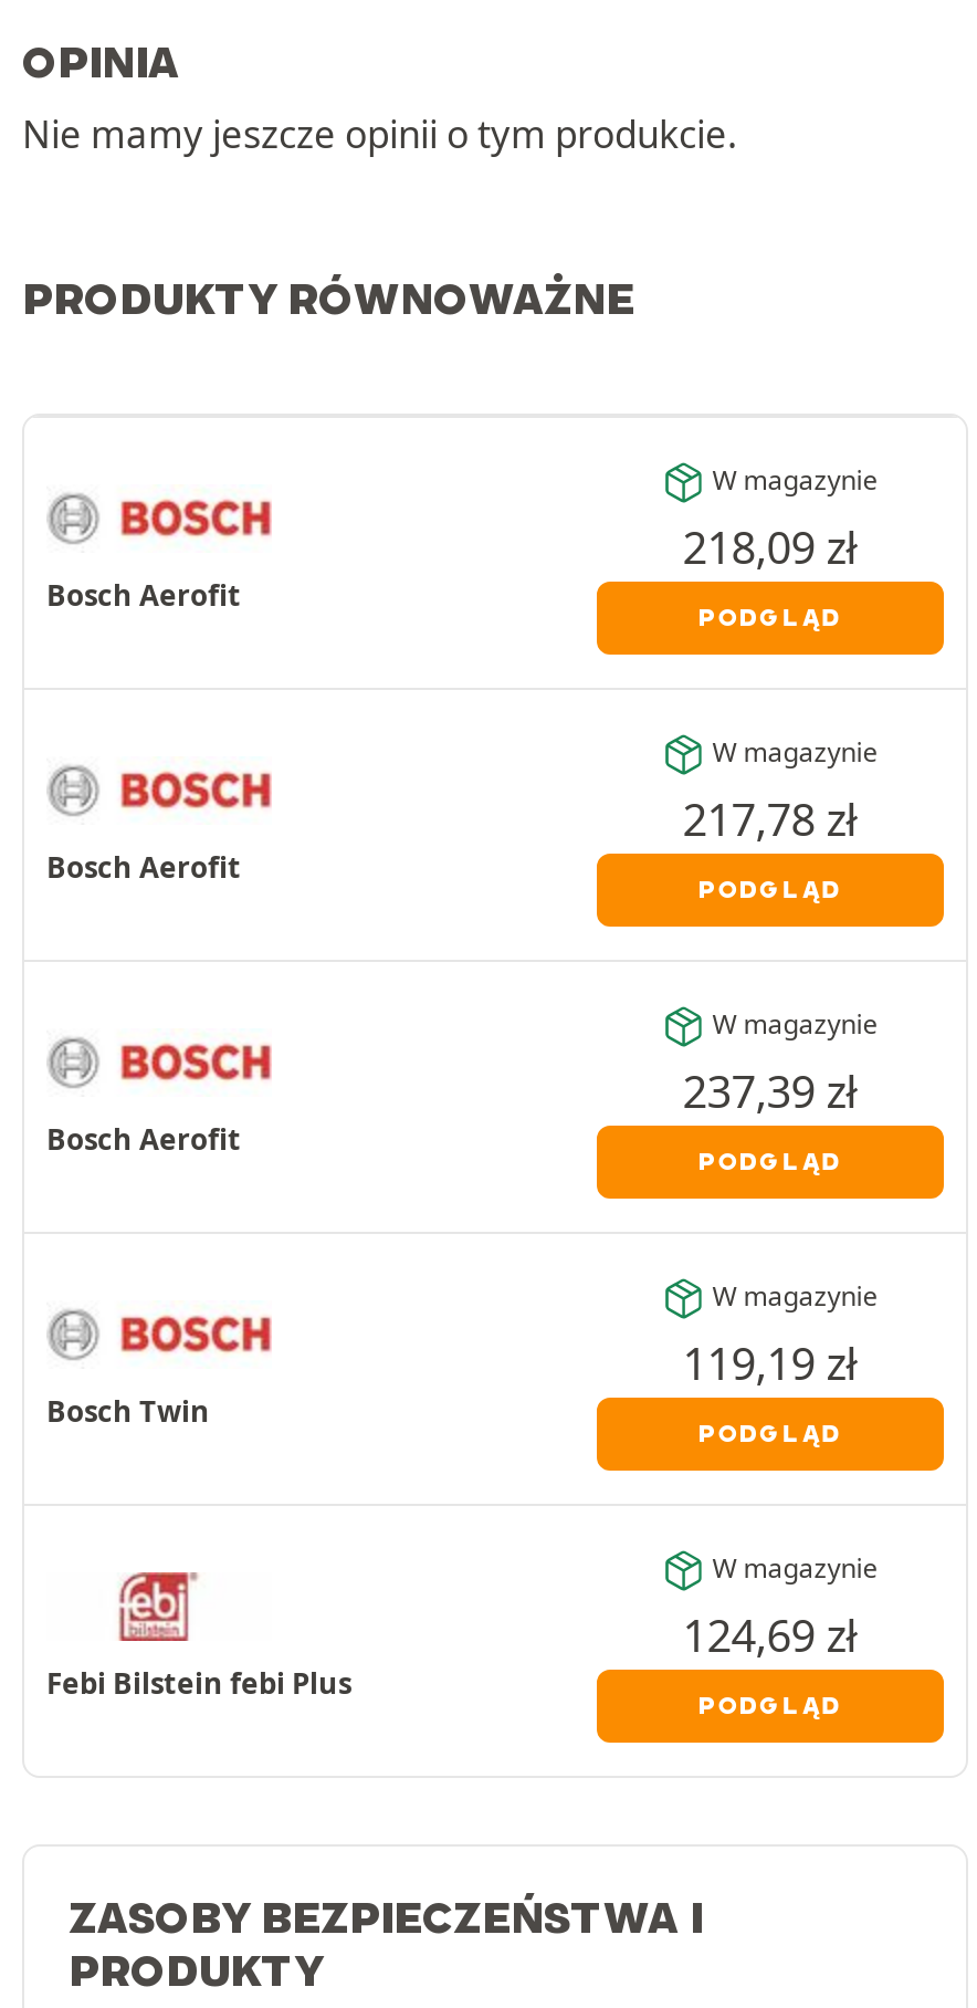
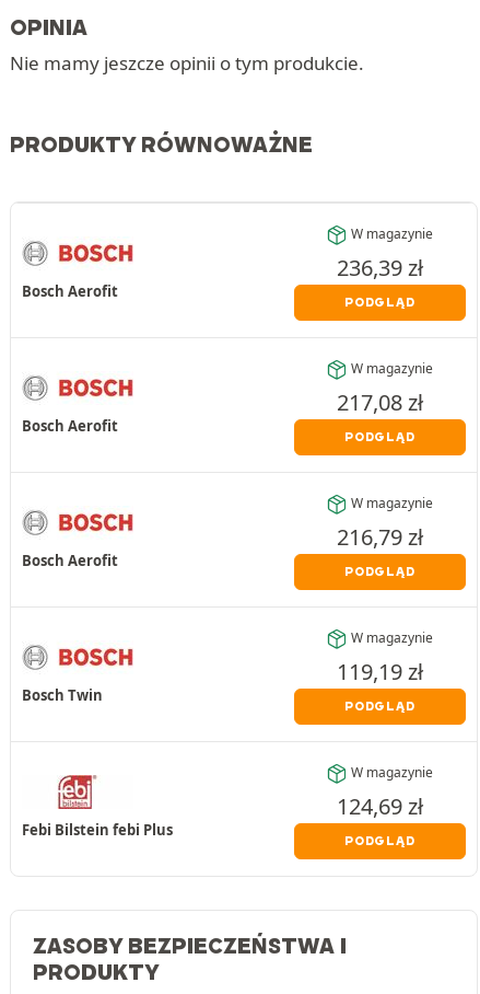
[683,516,857,576] 218,09 zł -> [337,252,423,282] 236,39 zł
[683,788,857,848] 217,78 zł -> [337,387,423,417] 217,08 zł
[683,1060,857,1120] 237,39 zł -> [337,522,423,551] 216,79 zł

